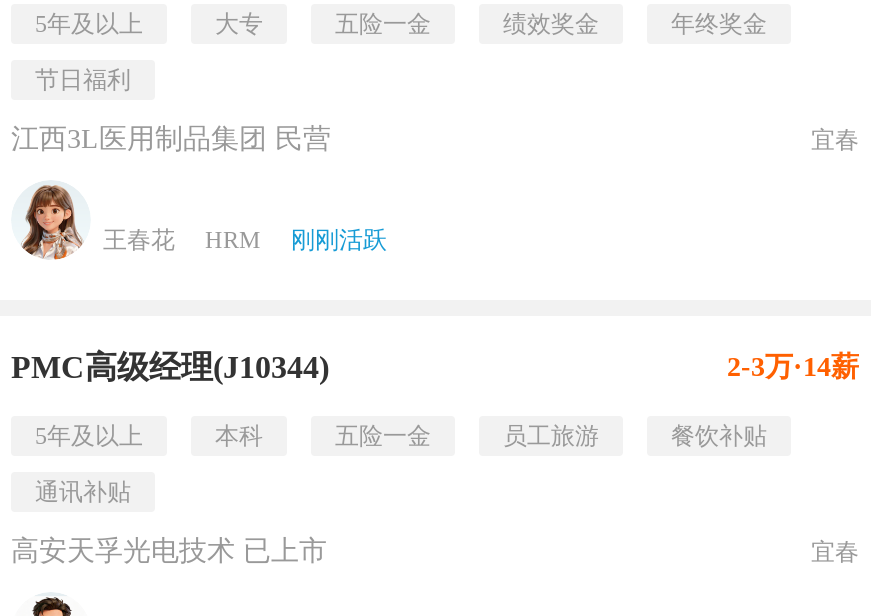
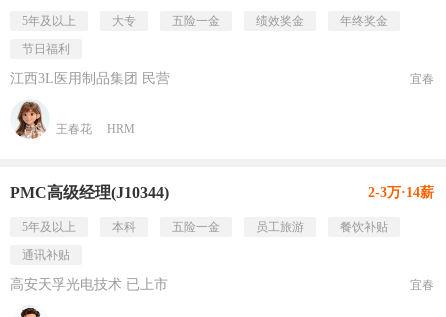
[291,226,387,254] 刚刚活跃 -> none

